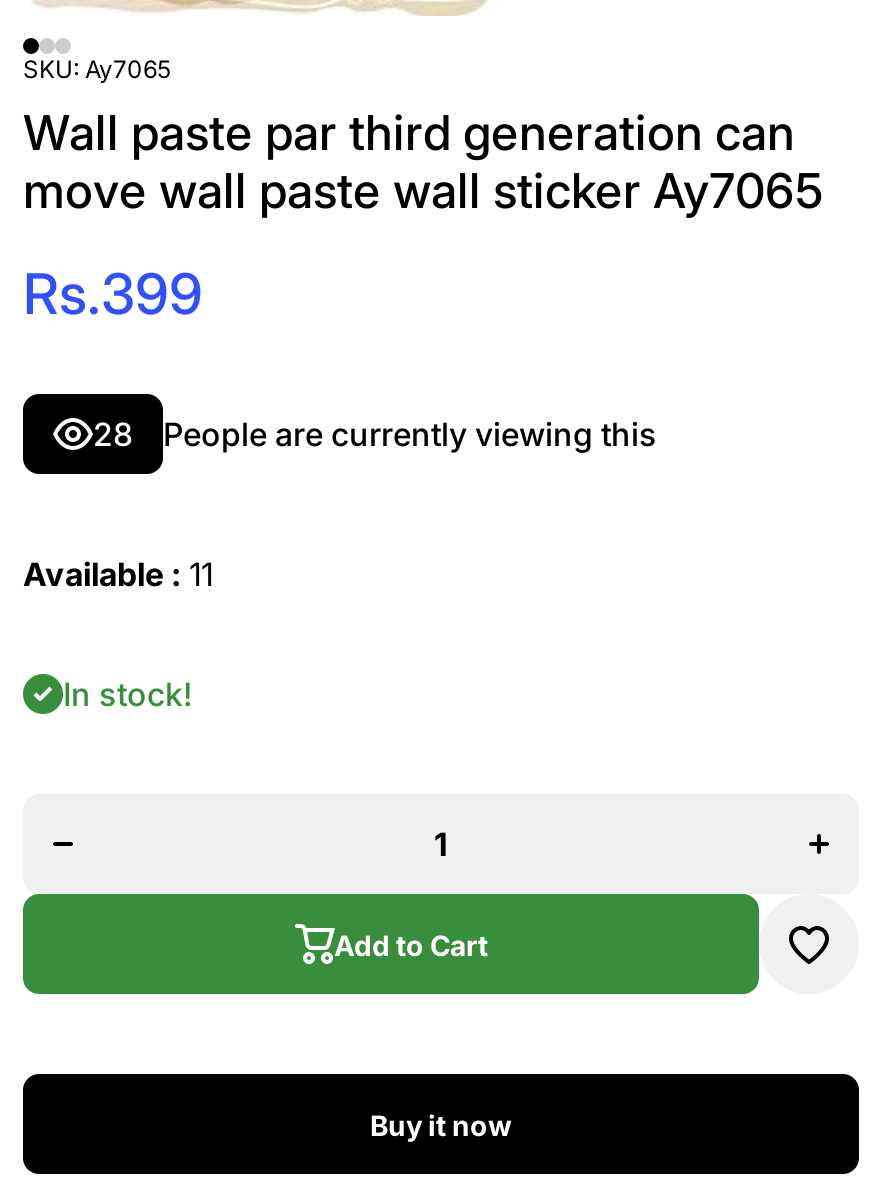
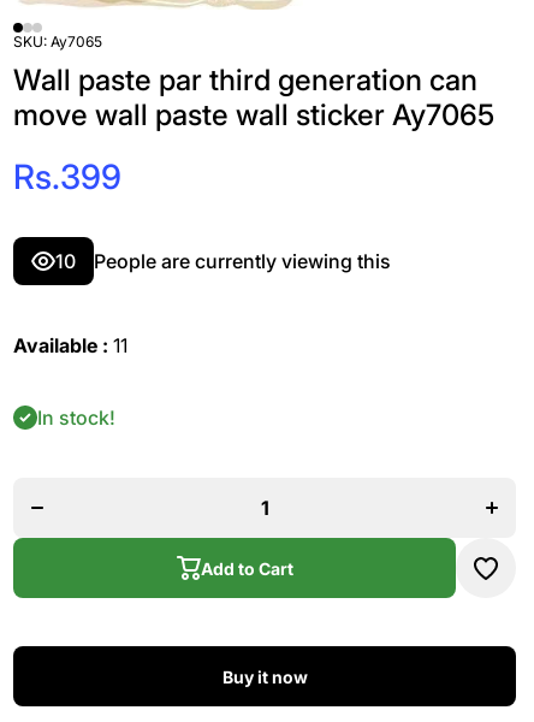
[93,414,657,454] 28 People are currently viewing this -> [55,249,391,273] 10 People are currently viewing this

